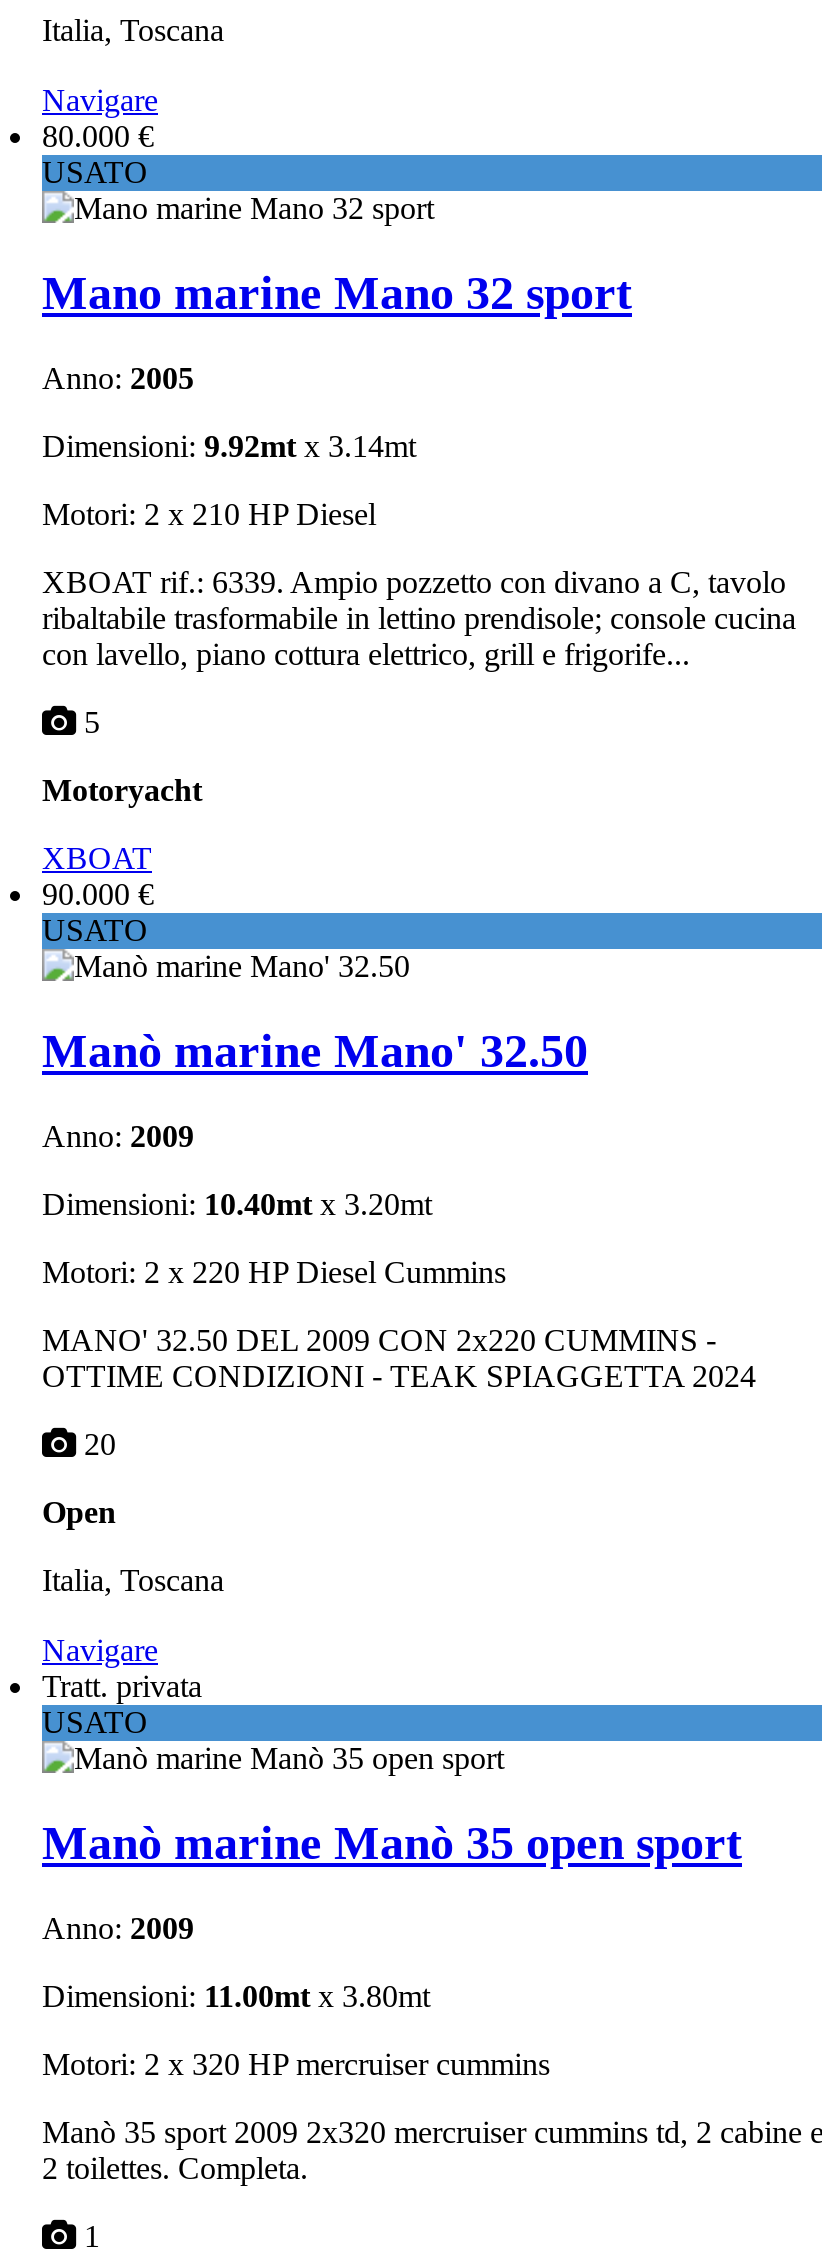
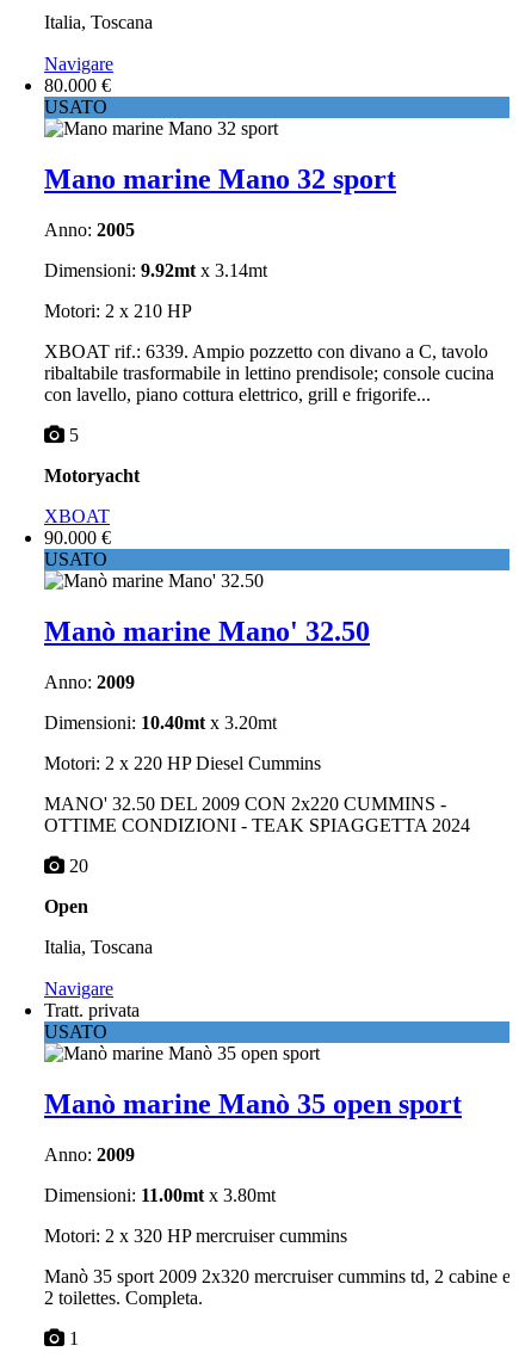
[42,497,376,531] Motori: 2 x 210 HP Diesel -> [44,301,192,321] Motori: 2 x 210 HP

